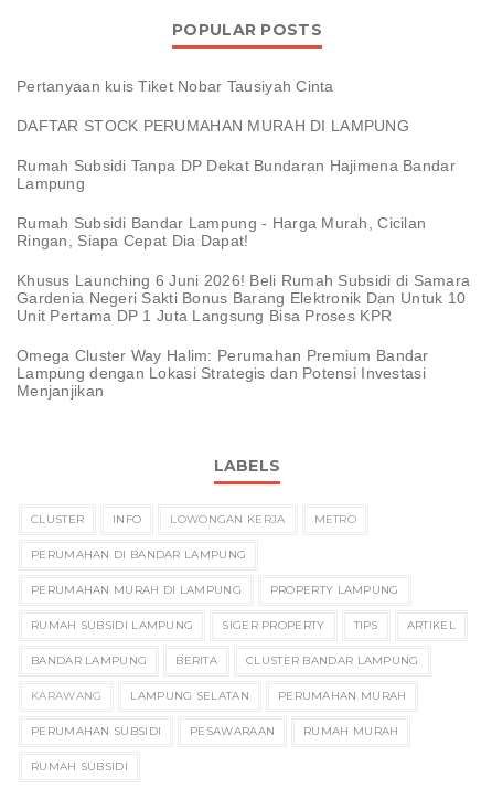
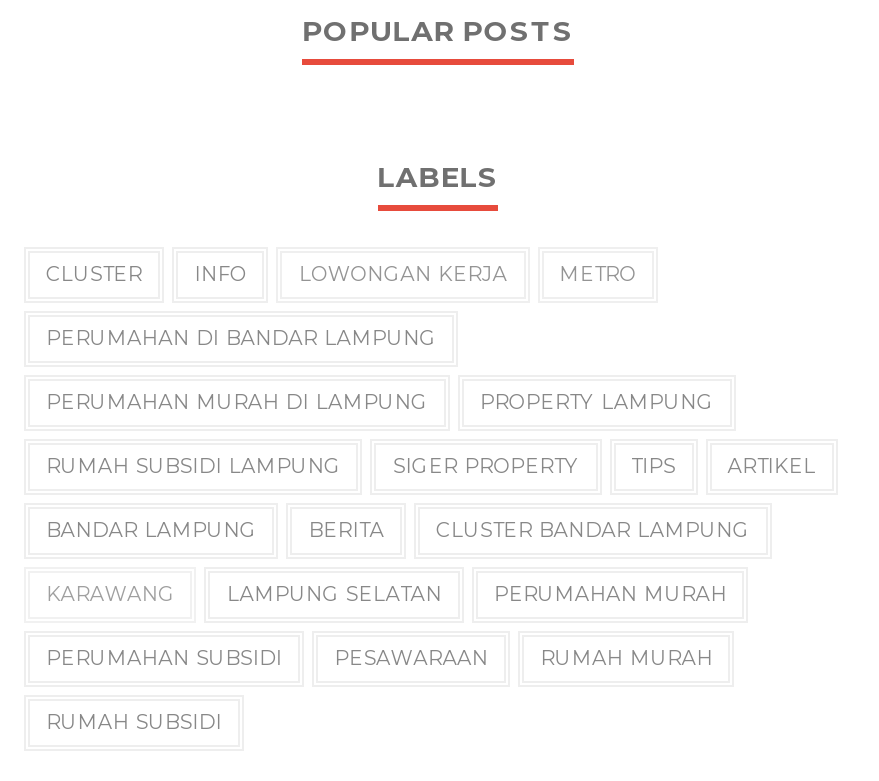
[17,77,470,399] Pertanyaan kuis Tiket Nobar Tausiyah Cinta | DAFTAR STOCK PERUMAHAN MURAH DI LAMPUNG | Rumah Subsidi Tanpa DP Dekat Bundaran Hajimena Bandar | Lampung | Rumah Subsidi Bandar Lampung - Harga Murah, Cicilan | Ringan, Siapa Cepat Dia Dapat! | Khusus Launching 6 Juni 2026! Beli Rumah Subsidi di Samara | Gardenia Negeri Sakti Bonus Barang Elektronik Dan Untuk 10 | Unit Pertama DP 1 Juta Langsung Bisa Proses KPR | Omega Cluster Way Halim: Perumahan Premium Bandar | Lampung dengan Lokasi Strategis dan Potensi Investasi | Menjanjikan -> none

